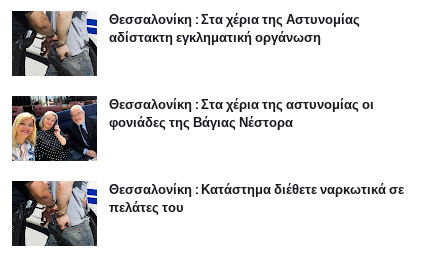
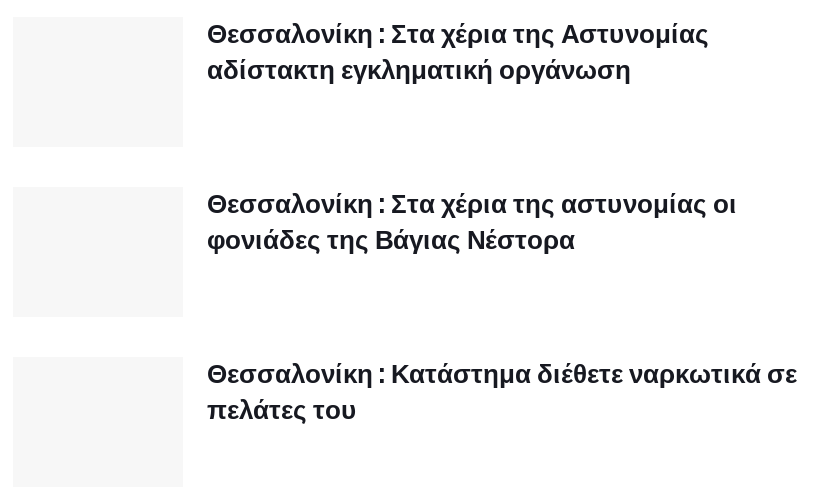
[11,10,98,77] [image] -> none
[11,95,98,162] [image] -> none
[11,180,98,247] [image] -> none

